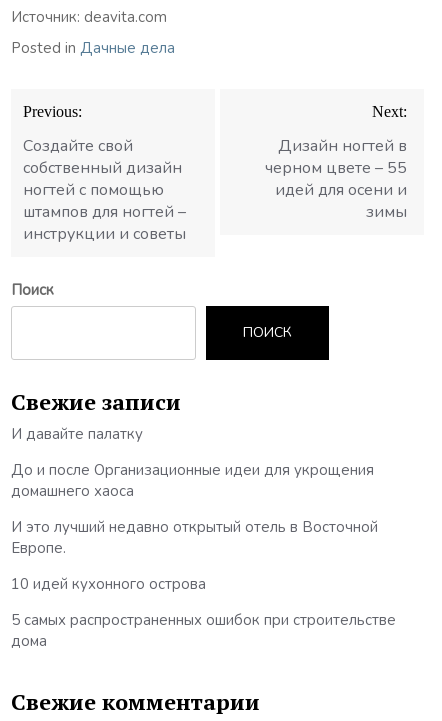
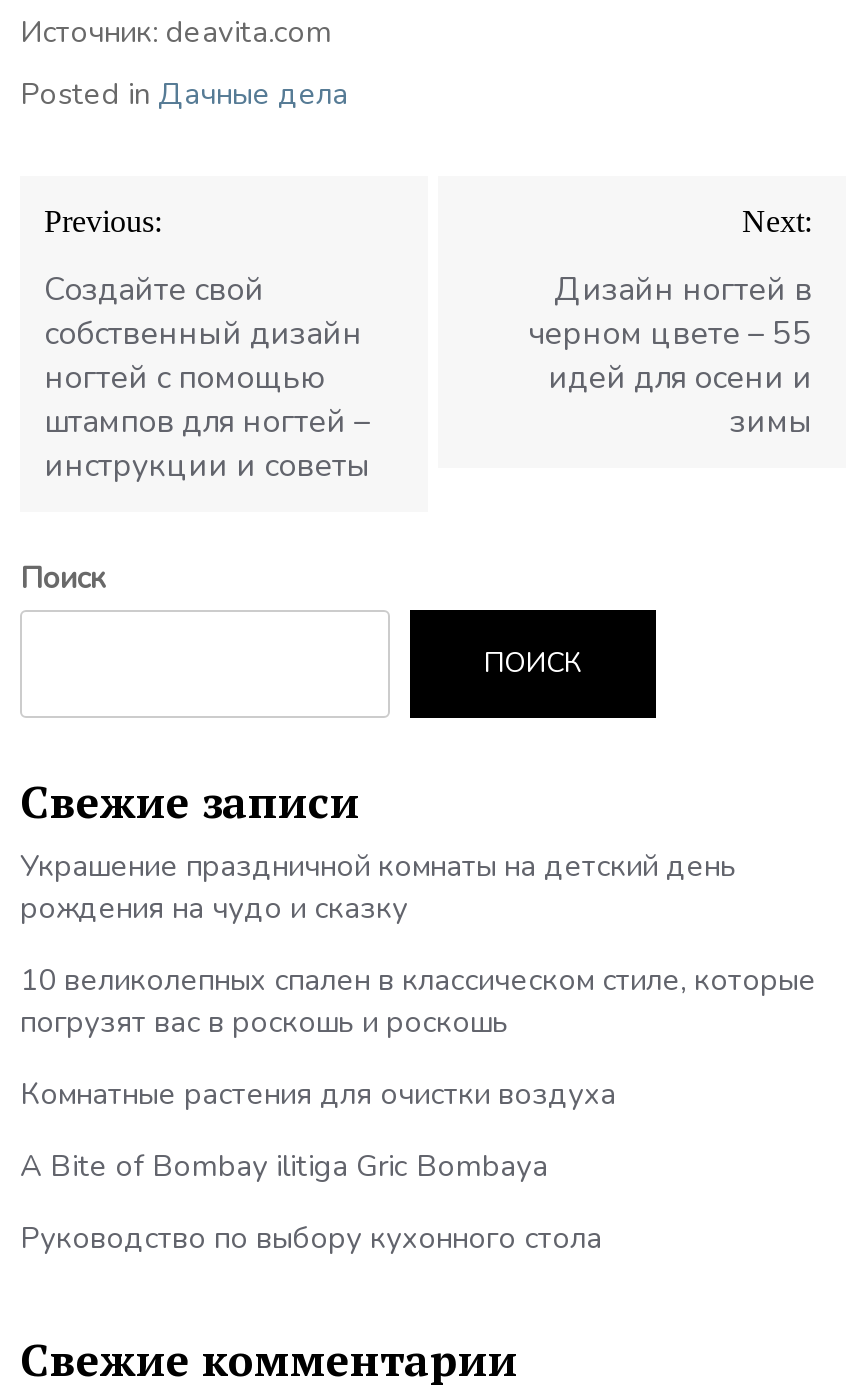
[11,423,143,443] И давайте палатку -> [20,845,736,927] Украшение праздничной комнаты на детский день | рождения на чудо и сказку
[11,459,374,500] До и после Организационные идеи для укрощения | домашнего хаоса -> [20,959,816,1041] 10 великолепных спален в классическом стиле, которые | погрузят вас в роскошь и роскошь
[11,516,378,557] И это лучший недавно открытый отель в Восточной | Европе. -> [20,1073,616,1113] Комнатные растения для очистки воздуха
[11,573,206,593] 10 идей кухонного острова -> [20,1145,548,1185] A Bite of Bombay ilitiga Gric Bombaya
[11,609,396,650] 5 самых распространенных ошибок при строительстве | дома -> [20,1217,602,1257] Руководство по выбору кухонного стола

